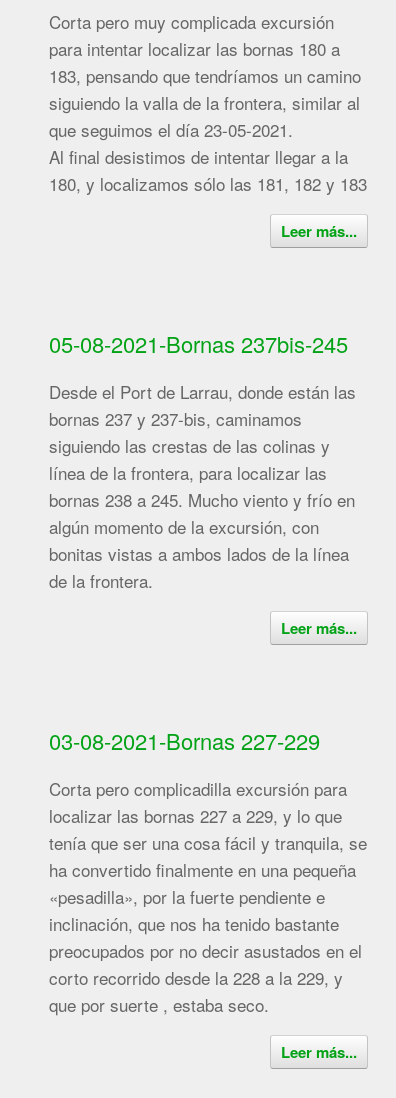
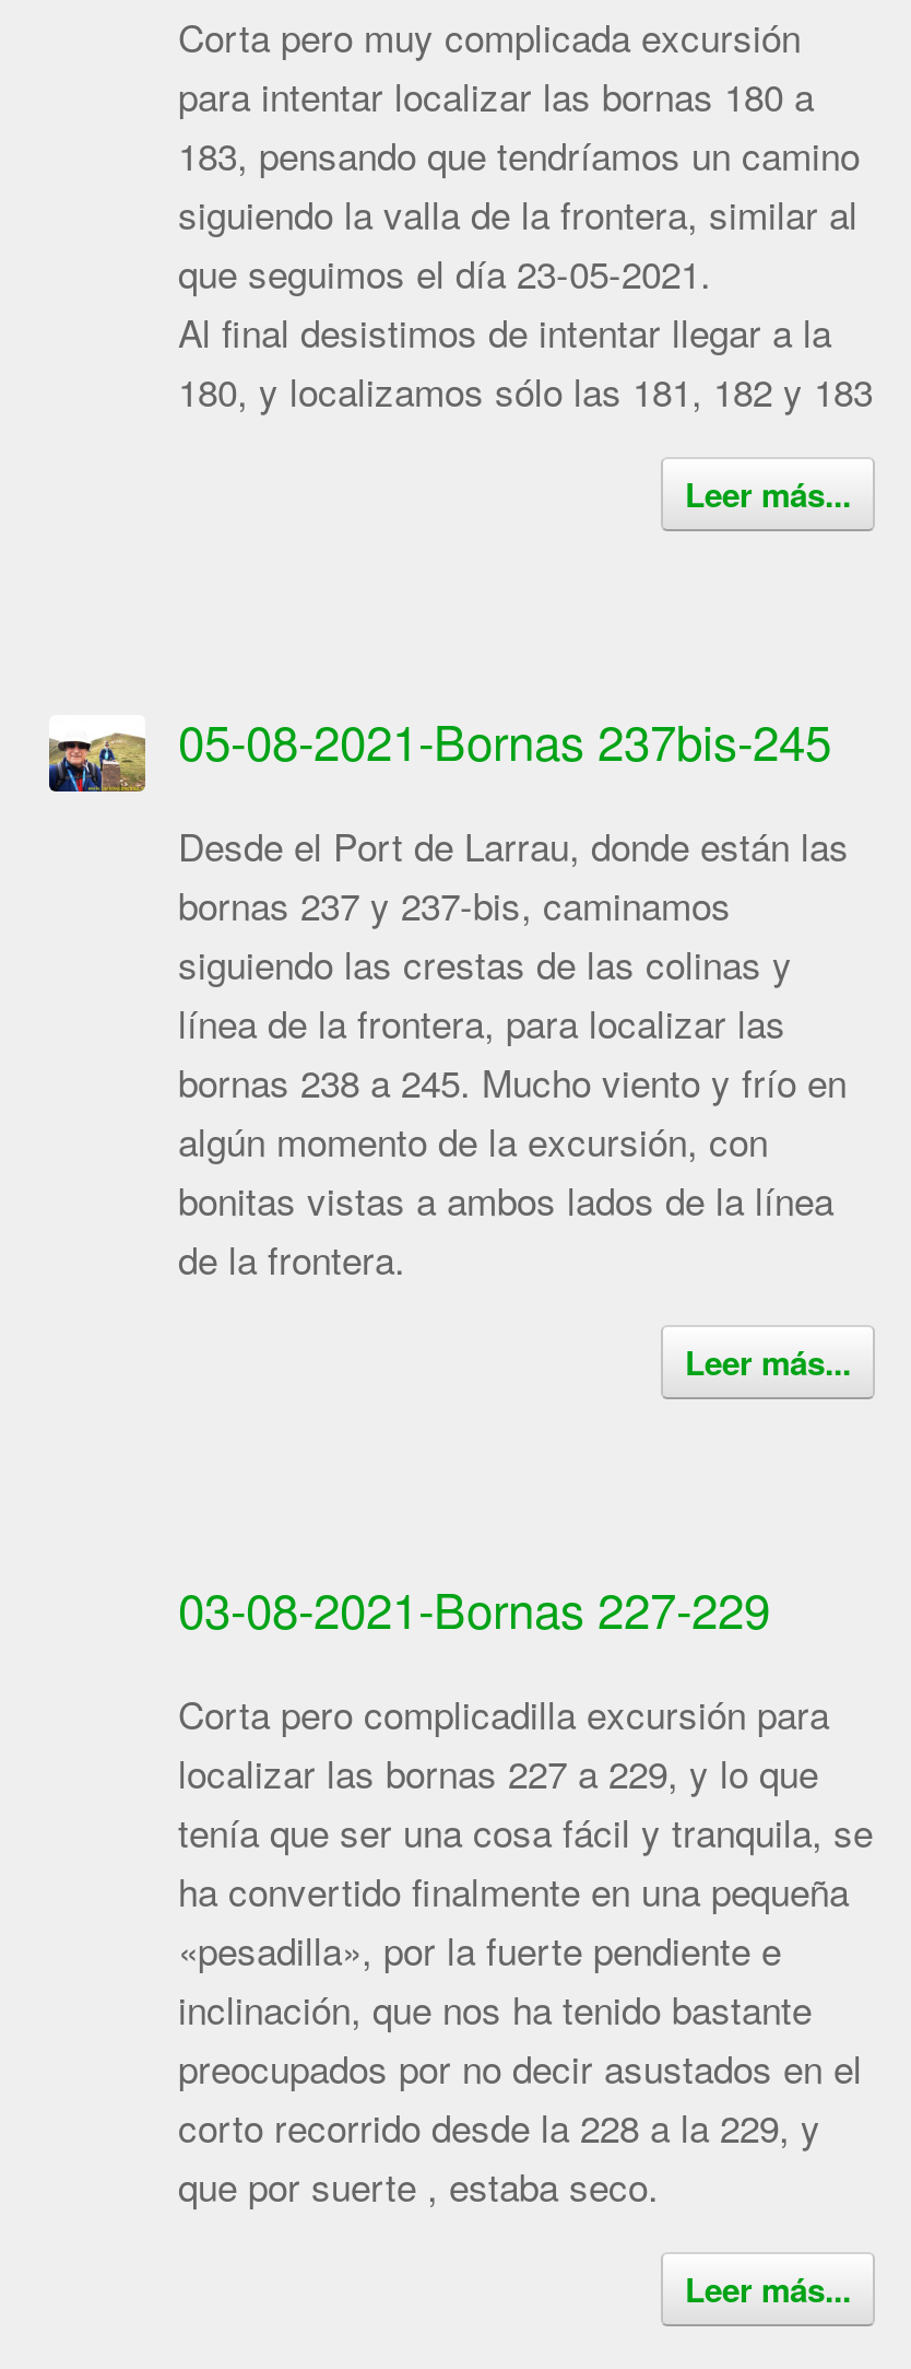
none -> [47,718,147,795] [image]

